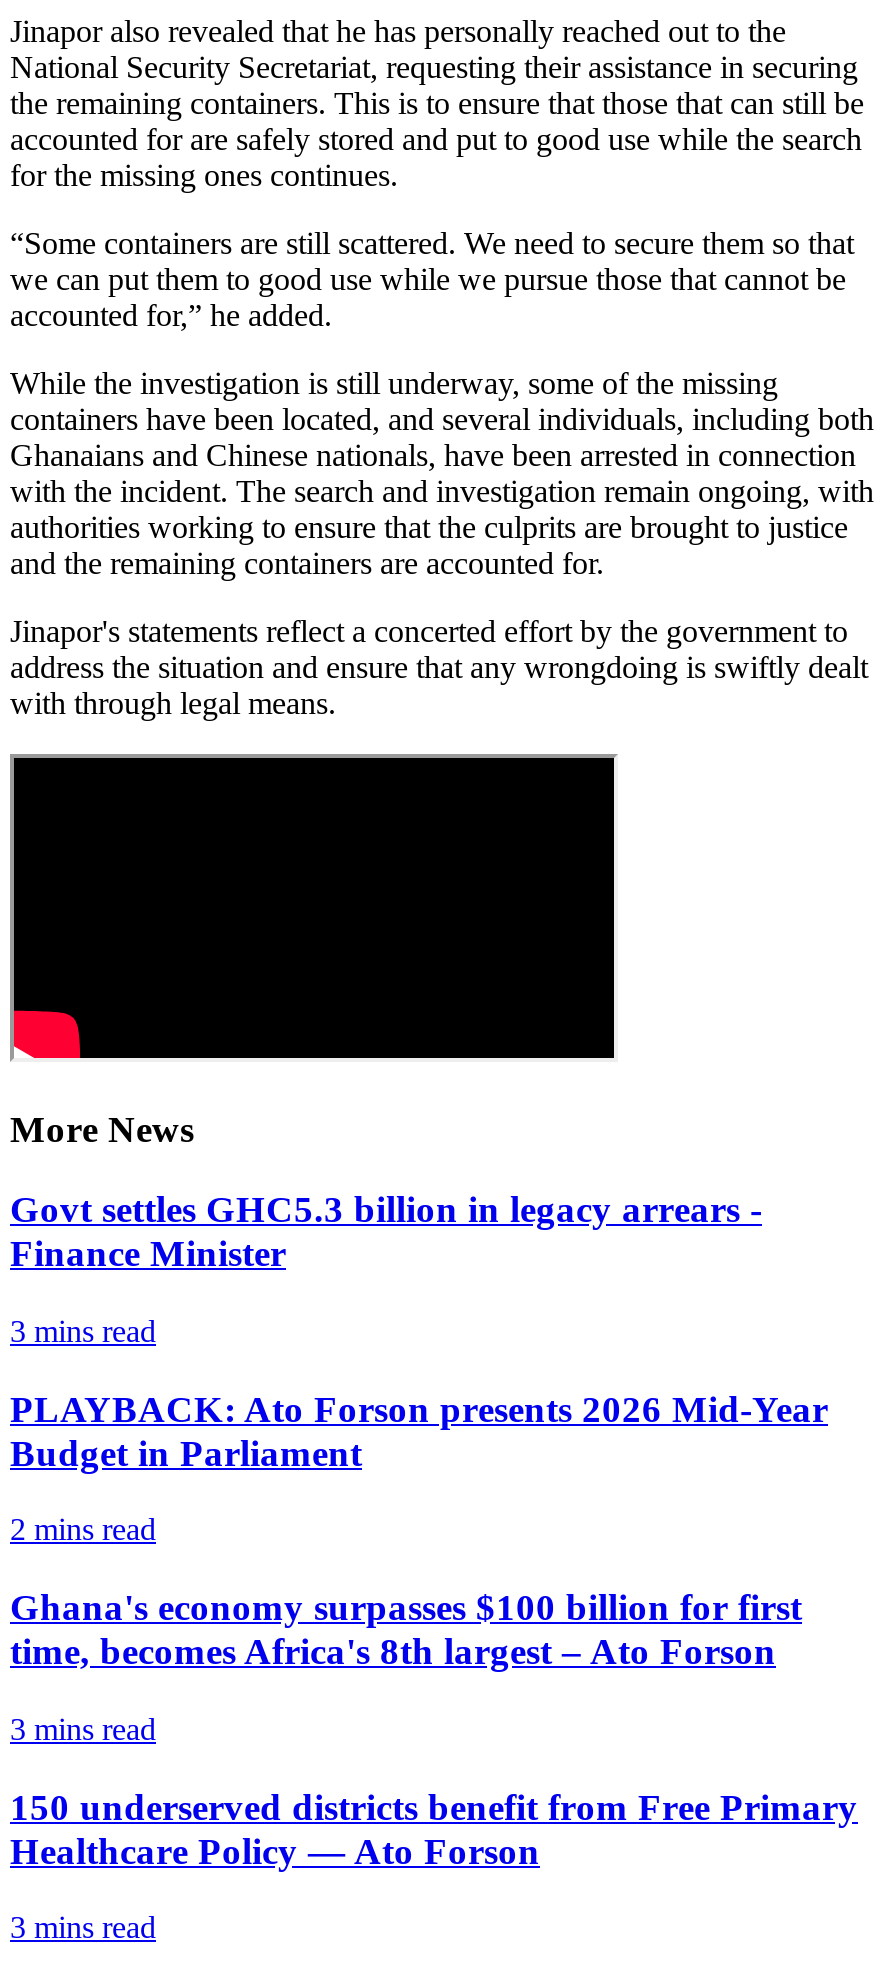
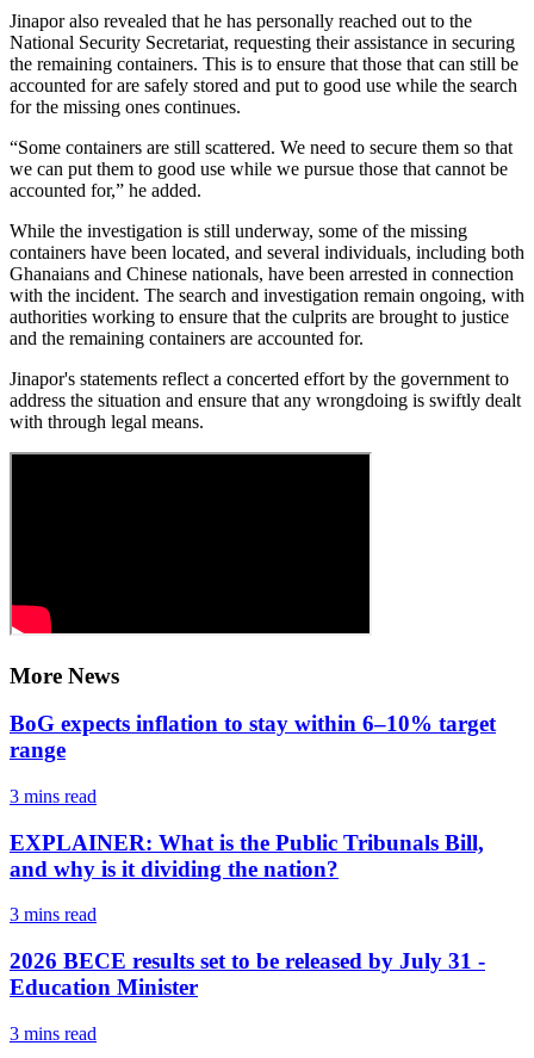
[10,1189,762,1275] Govt settles GHC5.3 billion in legacy arrears - | Finance Minister -> [10,711,496,763] BoG expects inflation to stay within 6–10% target | range
[10,1388,828,1672] PLAYBACK: Ato Forson presents 2026 Mid-Year | Budget in Parliament | 2 mins read | Ghana's economy surpasses $100 billion for first | time, becomes Africa's 8th largest – Ato Forson -> [10,830,484,881] EXPLAINER: What is the Public Tribunals Bill, | and why is it dividing the nation?
[10,1785,858,1871] 150 underserved districts benefit from Free Primary | Healthcare Policy — Ato Forson -> [10,949,485,1000] 2026 BECE results set to be released by July 31 - | Education Minister

